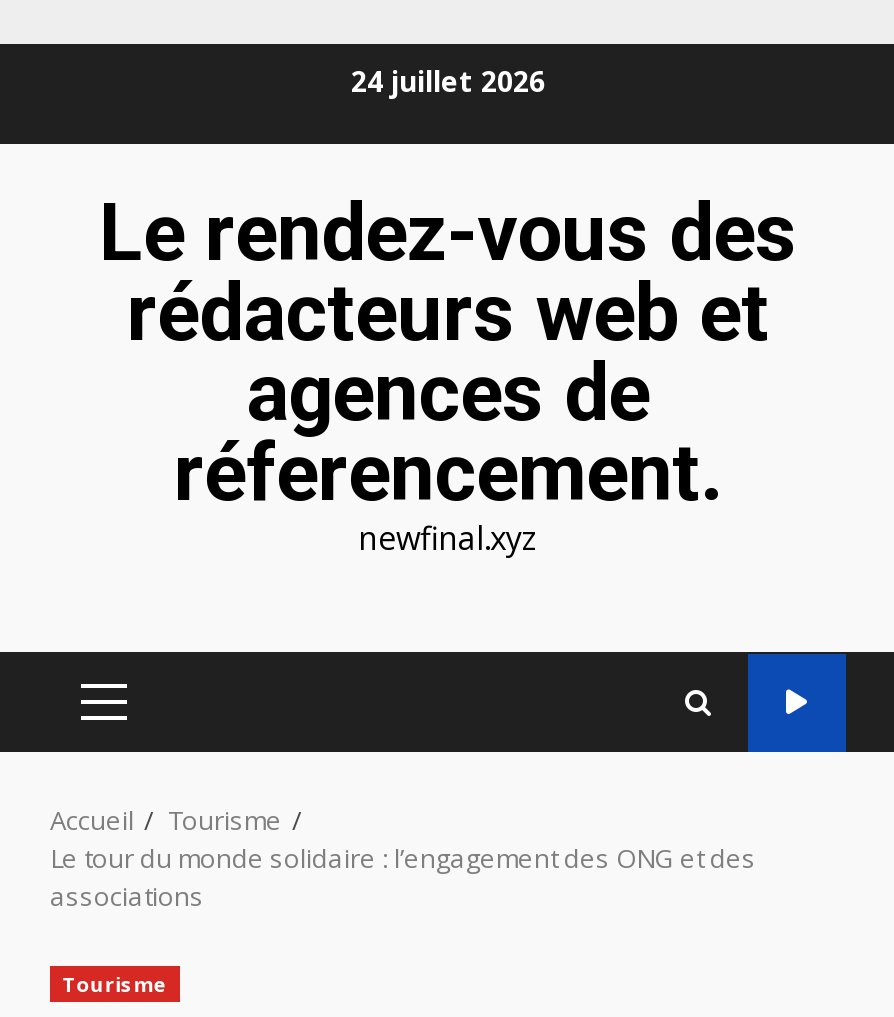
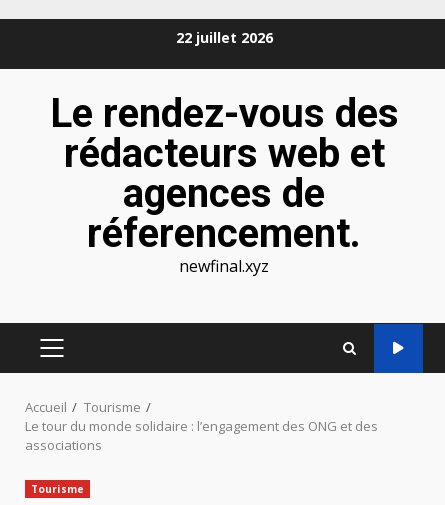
[351,61,545,99] 24 juillet 2026 -> [175,27,272,46] 22 juillet 2026

